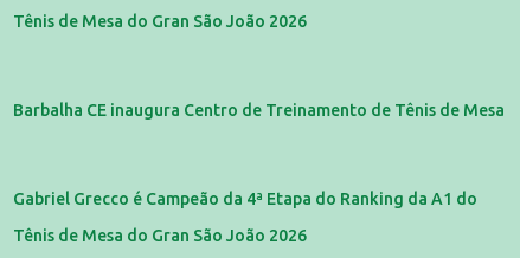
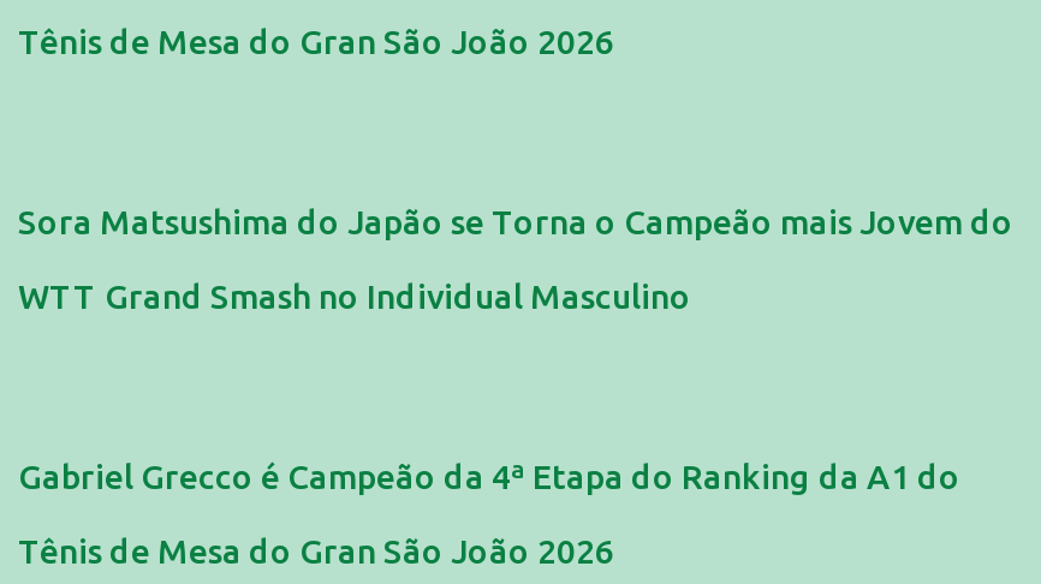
[13,100,505,119] Barbalha CE inaugura Centro de Treinamento de Tênis de Mesa -> [18,203,1013,316] Sora Matsushima do Japão se Torna o Campeão mais Jovem do | WTT Grand Smash no Individual Masculino

